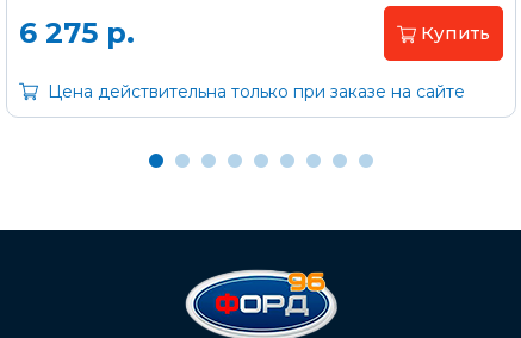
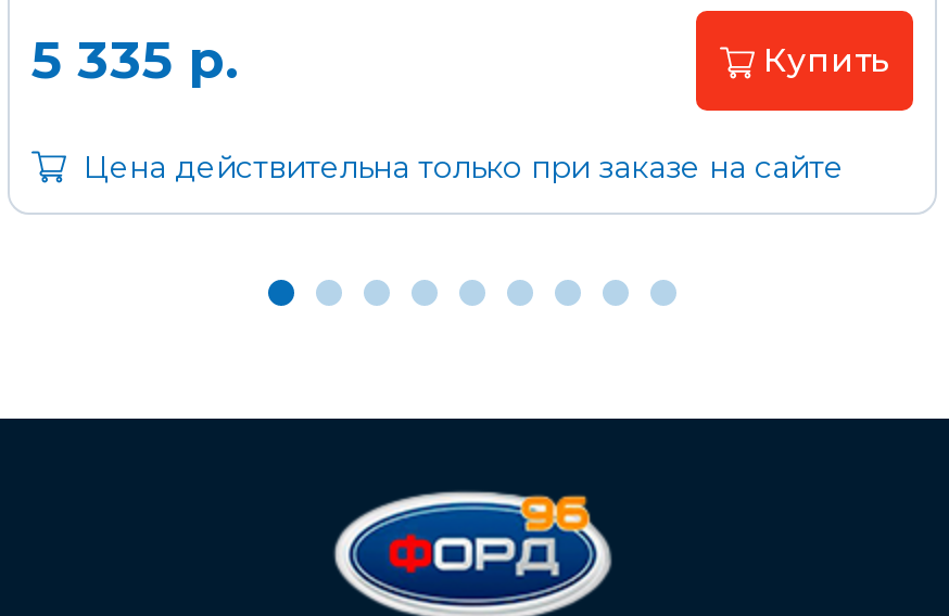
[19,16,135,50] 6 275 р. -> [31,29,240,92] 5 335 р.

